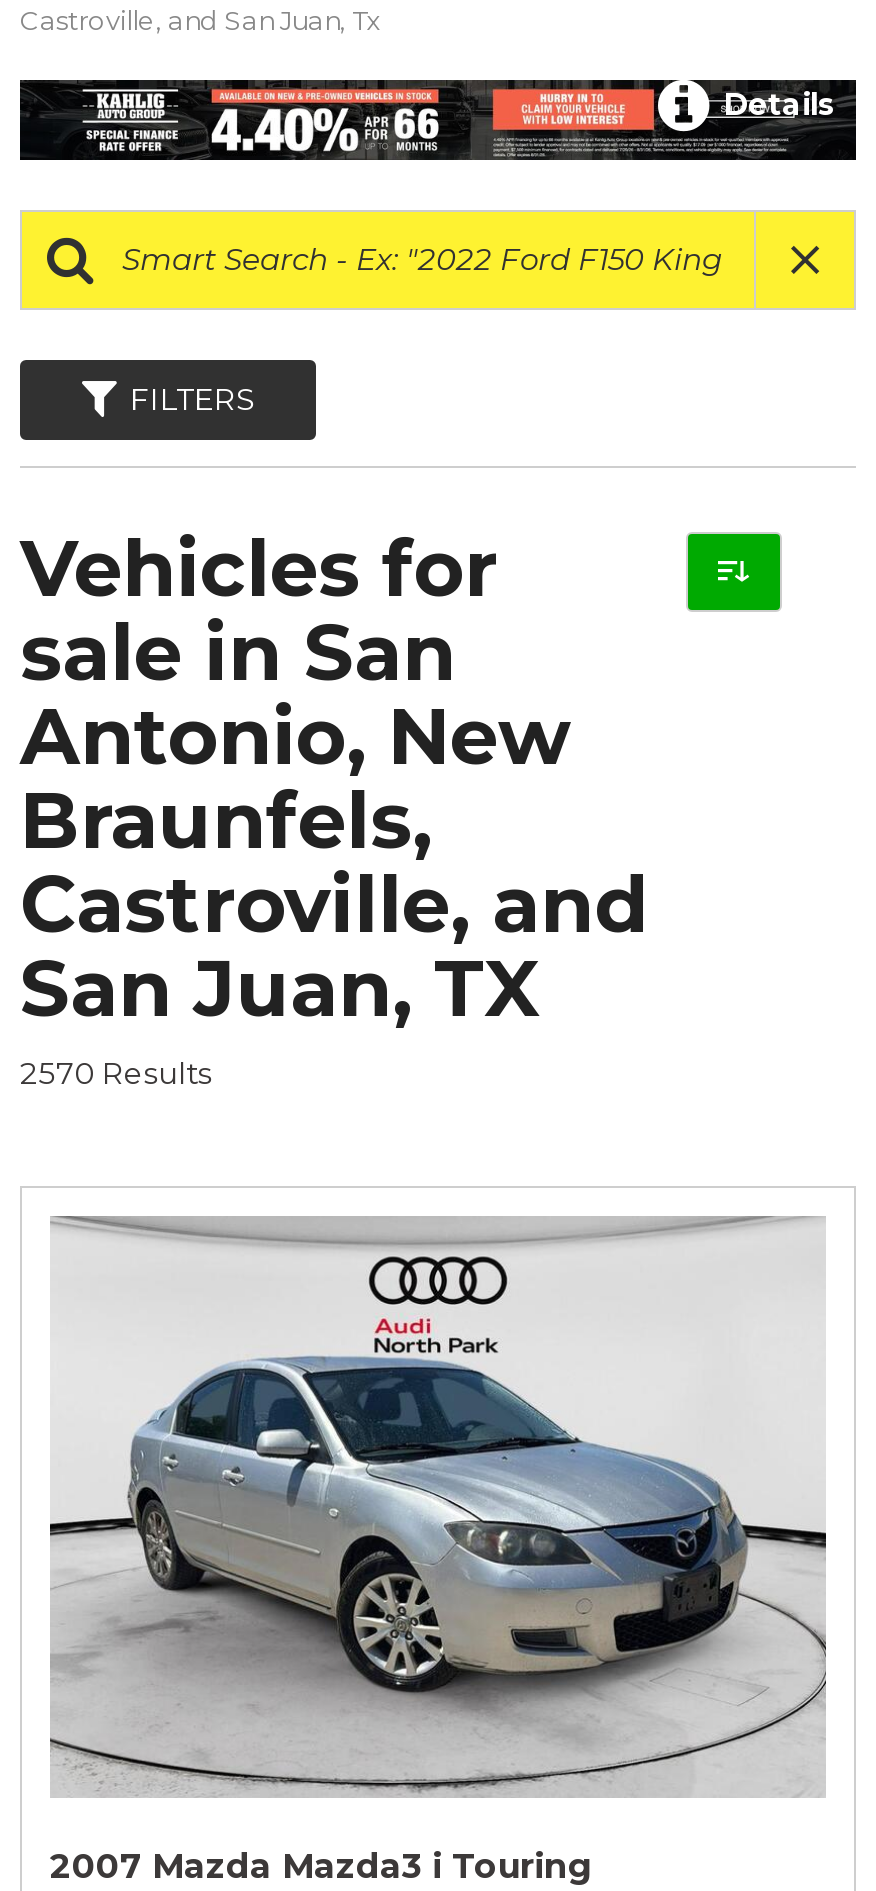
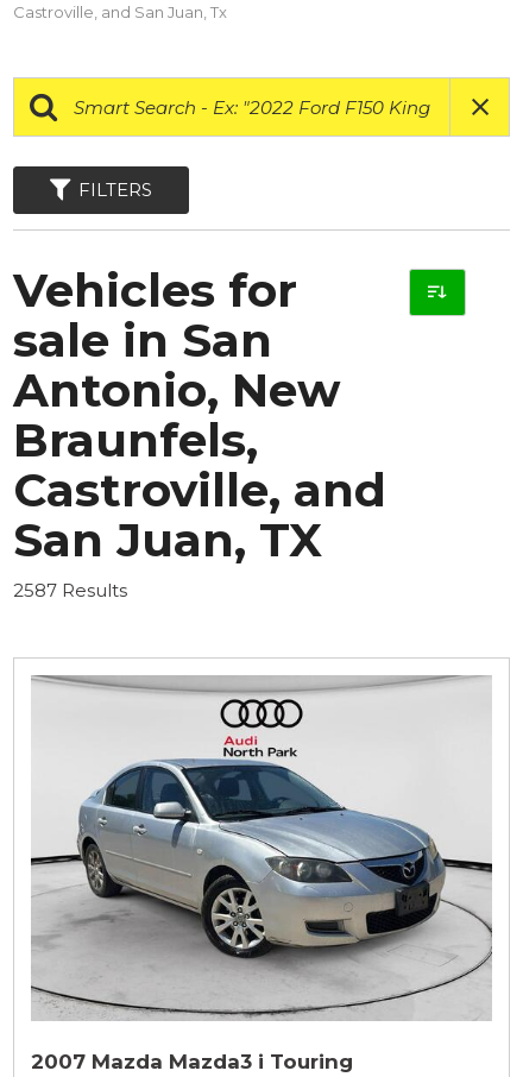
[716,86,836,124] Details -> none
[20,1053,212,1091] 2570 Results -> [13,579,127,602] 2587 Results

